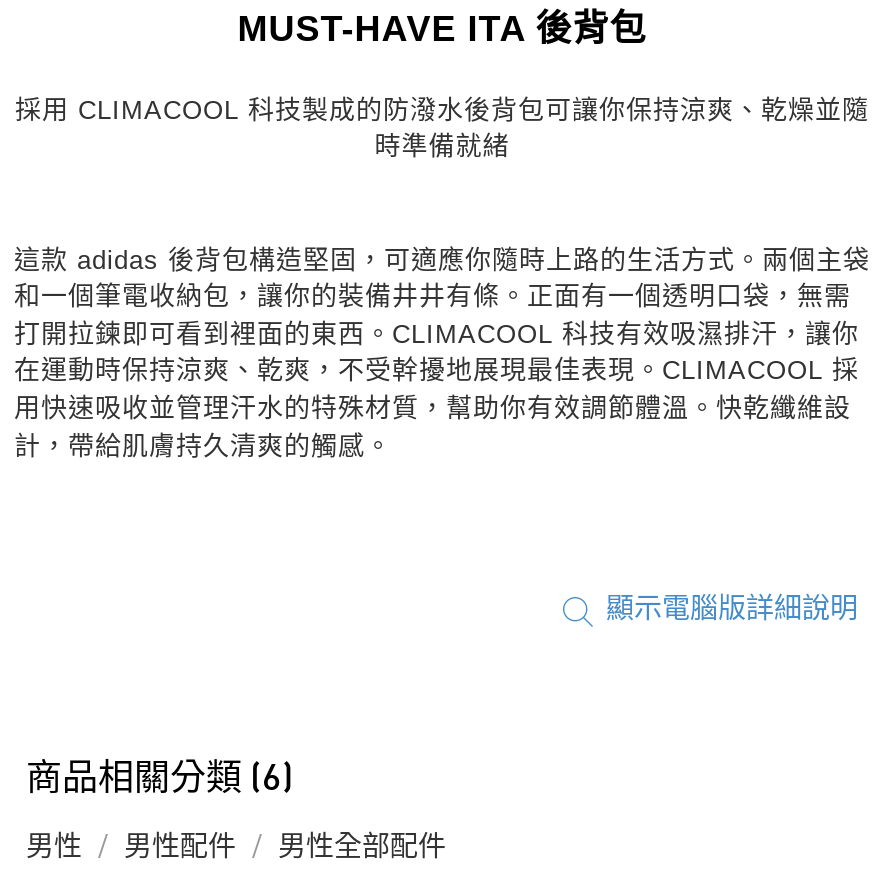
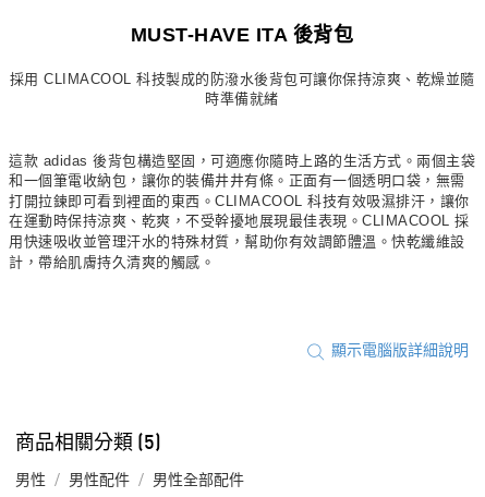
[26,761,294,797] 商品相關分類 (6) -> [15,433,161,453] 商品相關分類 (5)

